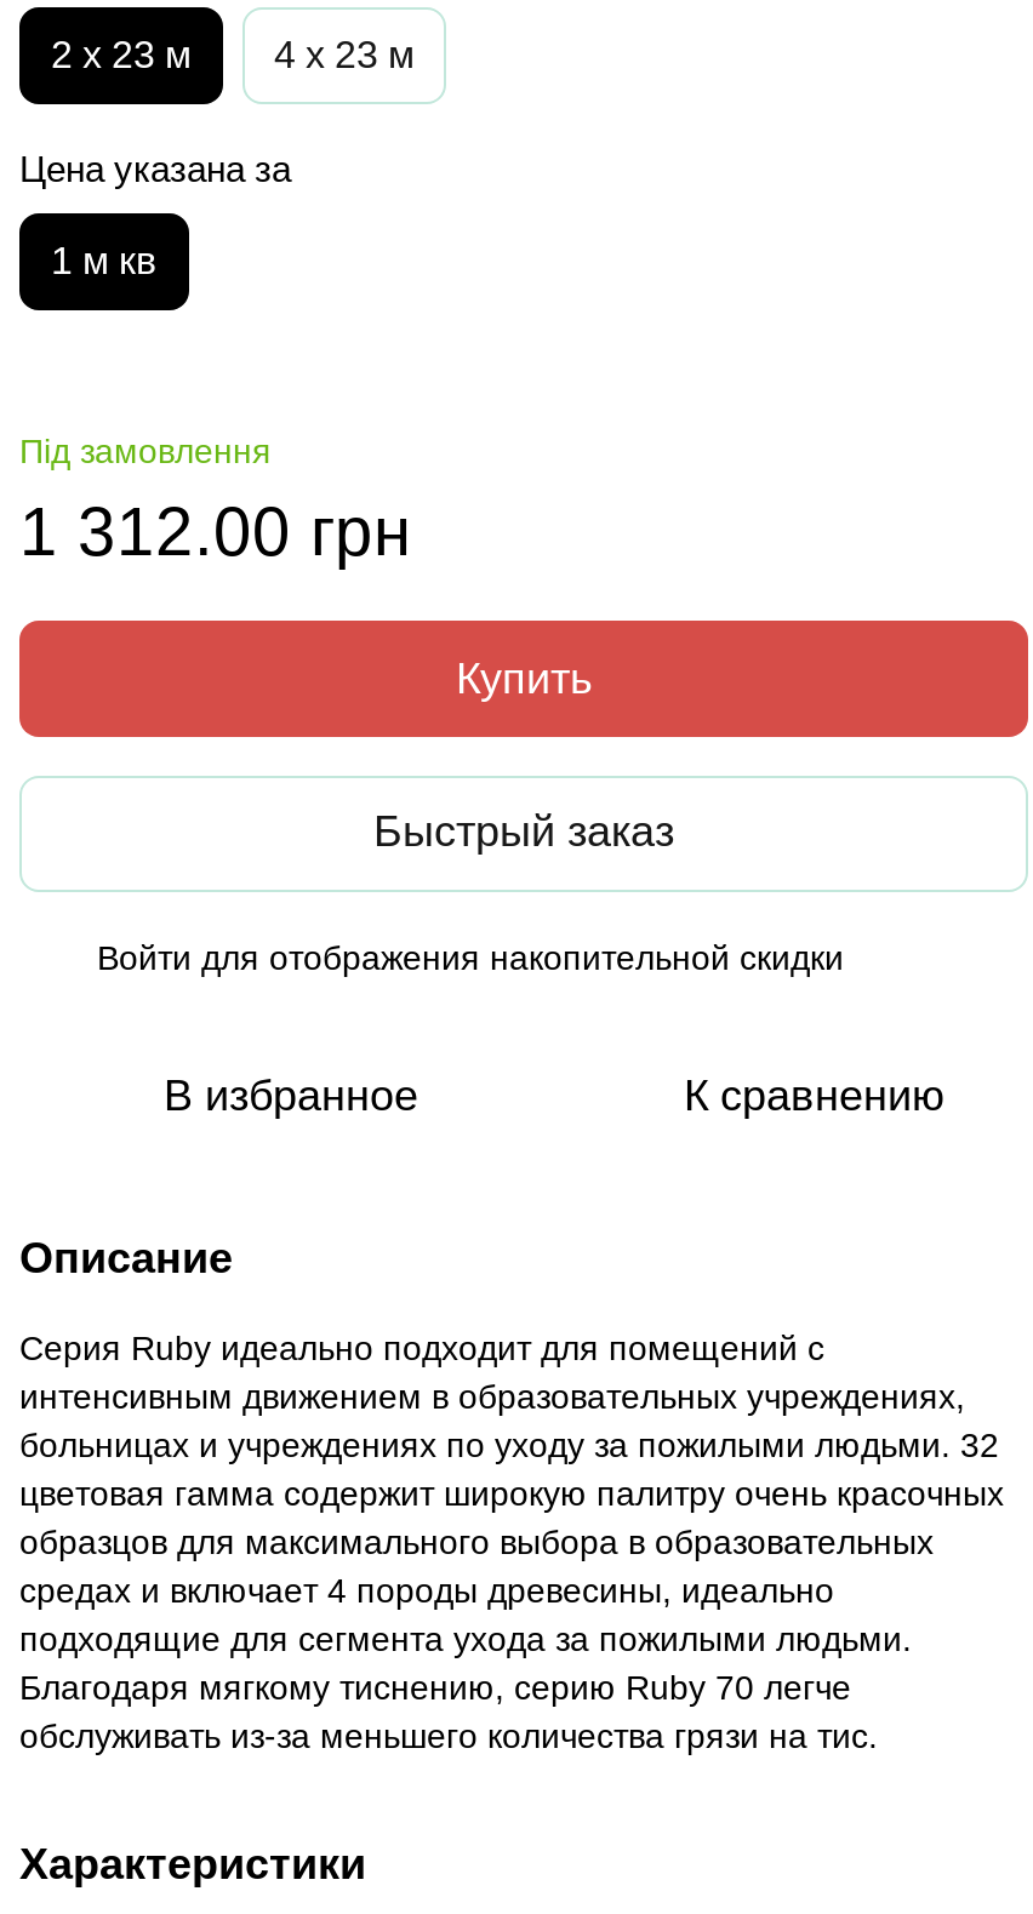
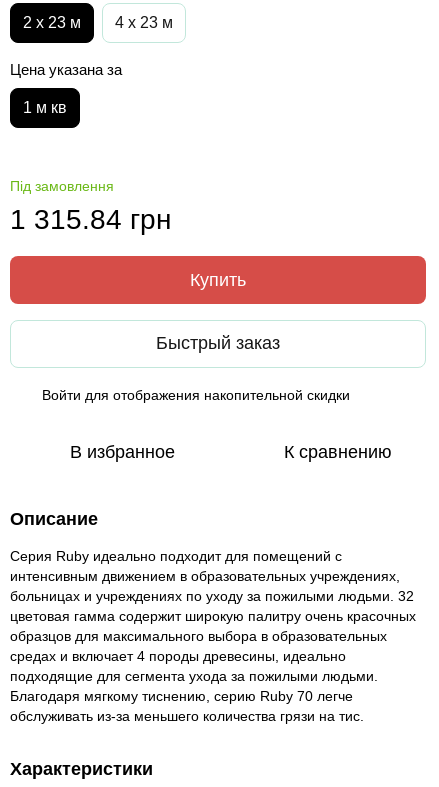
[19,494,410,569] 1 312.00 грн -> [10,204,171,235] 1 315.84 грн

